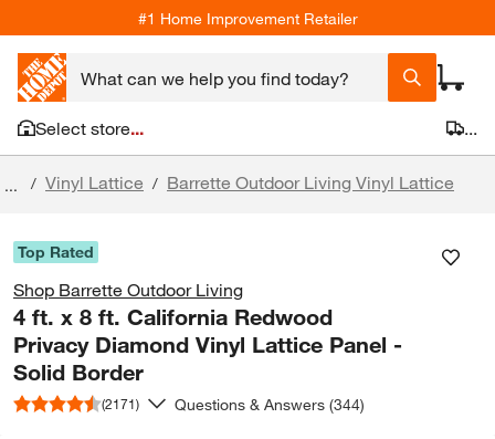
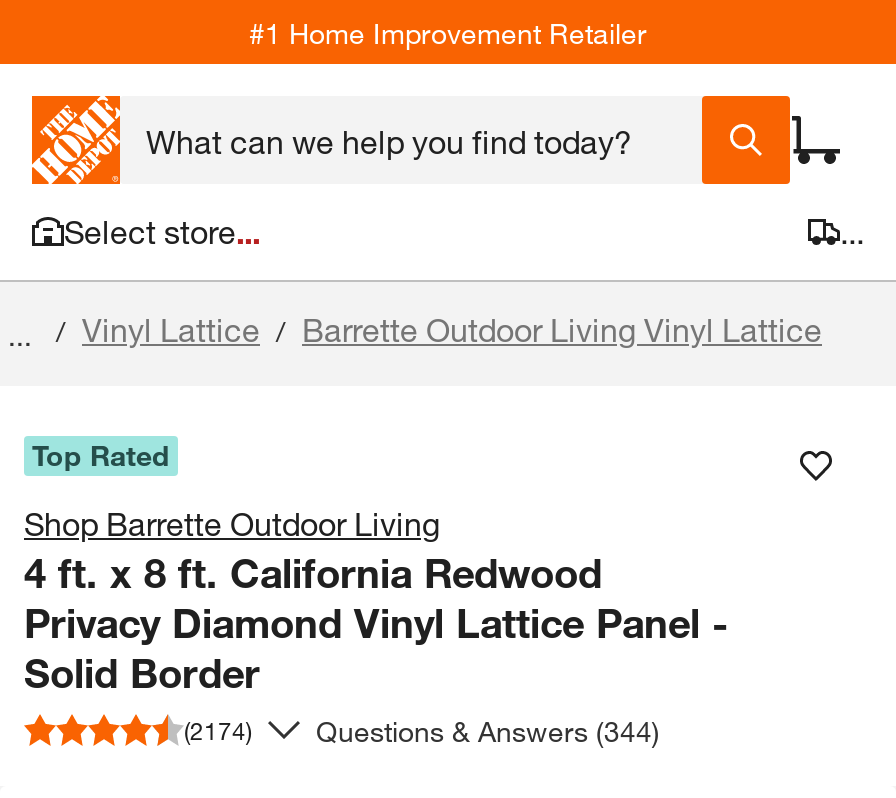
[102,394,365,413] (2171) Questions & Answers (344) -> [184,713,660,747] (2174) Questions & Answers (344)

